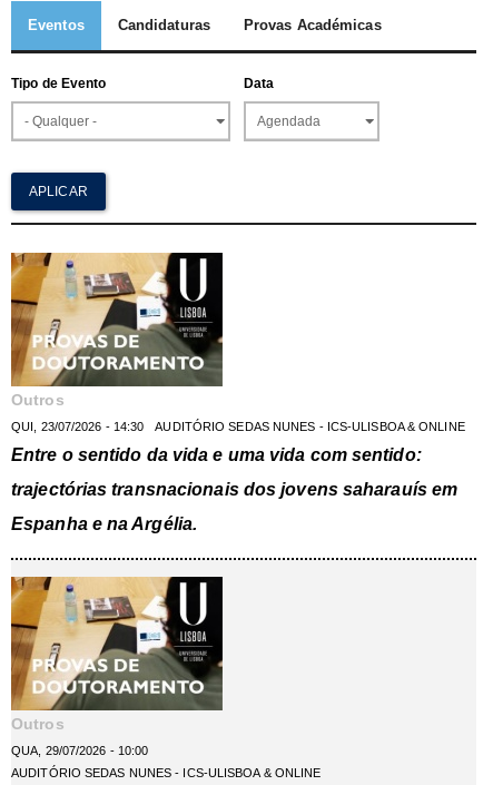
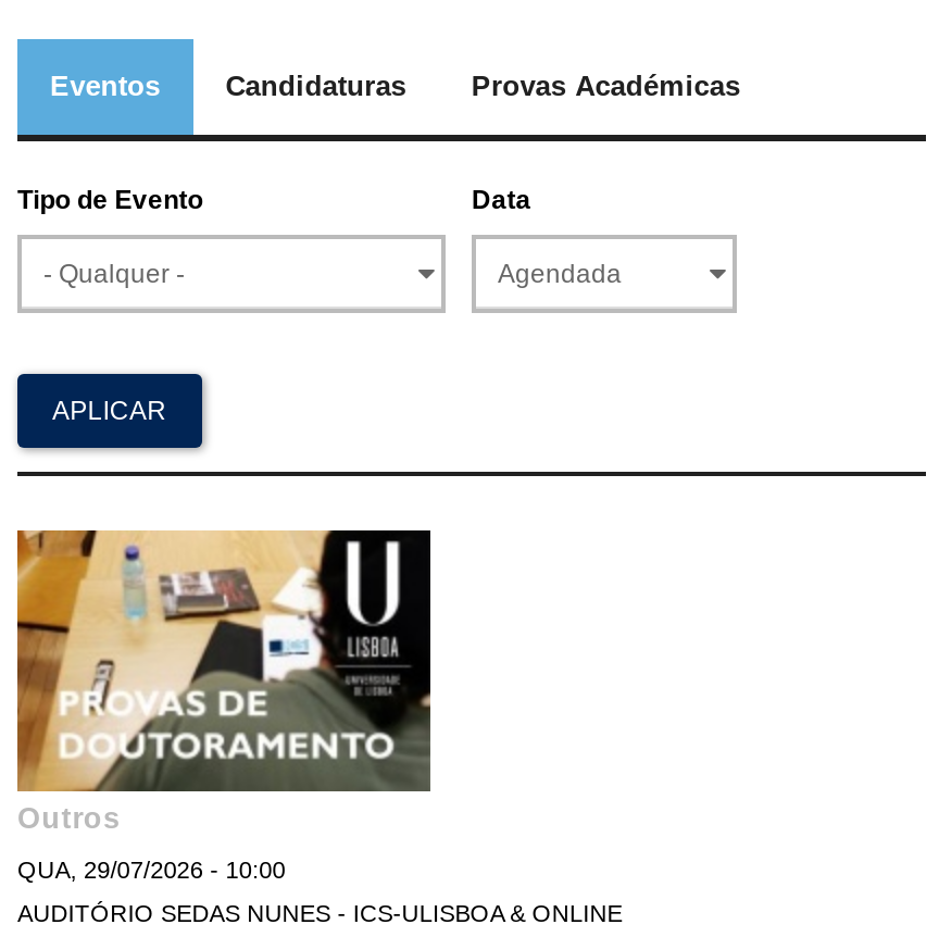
[11,420,465,533] QUI, 23/07/2026 - 14:30 | AUDITÓRIO SEDAS NUNES - ICS-ULISBOA & ONLINE | Entre o sentido da vida e uma vida com sentido: | trajectórias transnacionais dos jovens saharauís em | Espanha e na Argélia. -> none
[11,716,64,733] Outros -> none

